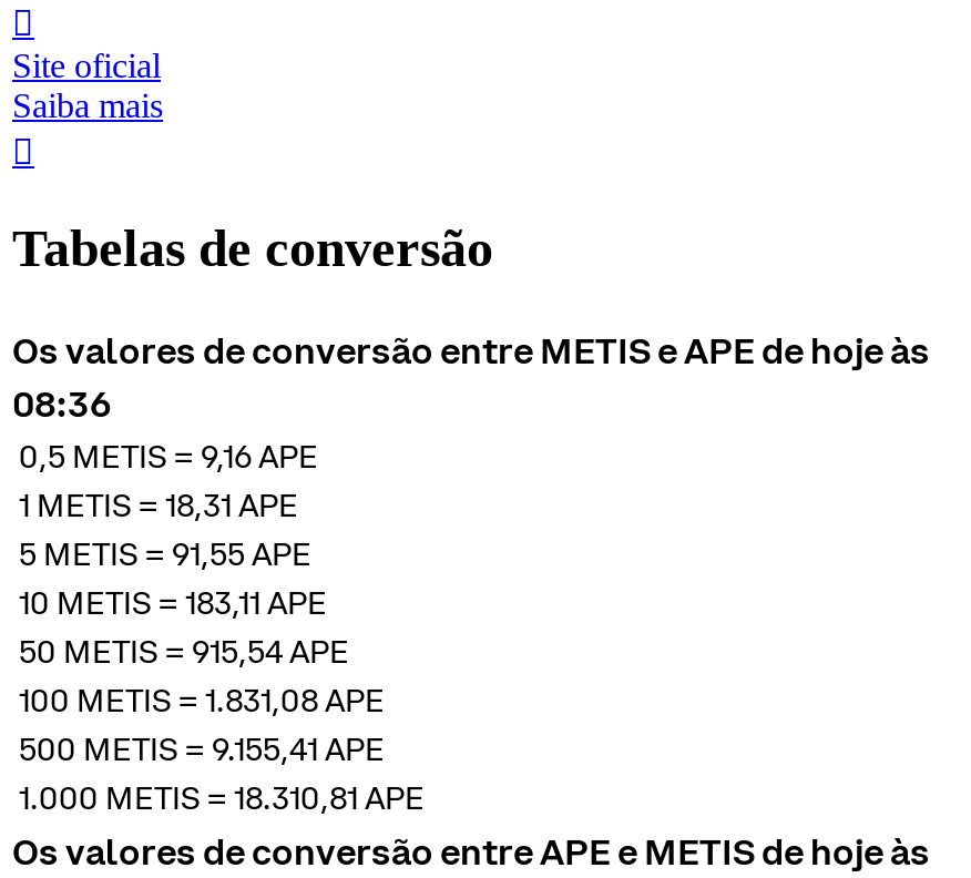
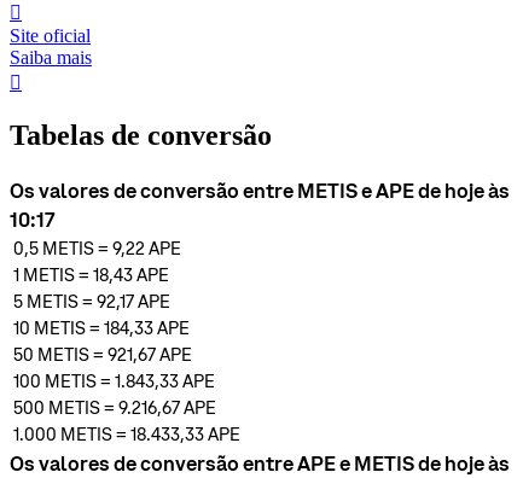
[12,380,112,425] 08:36 -> [10,207,56,231] 10:17
[19,436,318,476] 0,5 METIS = 9,16 APE -> [13,237,181,259] 0,5 METIS = 9,22 APE
[19,484,298,524] 1 METIS = 18,31 APE -> [13,264,169,285] 1 METIS = 18,43 APE
[19,533,311,573] 5 METIS = 91,55 APE -> [13,290,170,312] 5 METIS = 92,17 APE
[19,582,327,622] 10 METIS = 183,11 APE -> [13,317,190,339] 10 METIS = 184,33 APE
[19,631,349,671] 50 METIS = 915,54 APE -> [13,343,192,365] 50 METIS = 921,67 APE
[19,680,385,719] 100 METIS = 1.831,08 APE -> [13,370,215,392] 100 METIS = 1.843,33 APE
[19,728,385,768] 500 METIS = 9.155,41 APE -> [13,397,216,418] 500 METIS = 9.216,67 APE
[19,777,425,817] 1.000 METIS = 18.310,81 APE -> [13,423,240,445] 1.000 METIS = 18.433,33 APE

